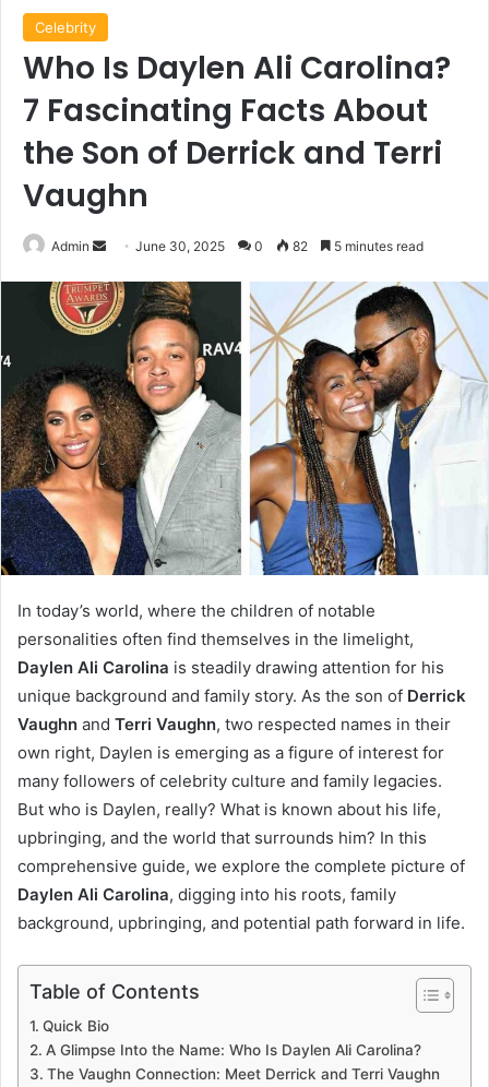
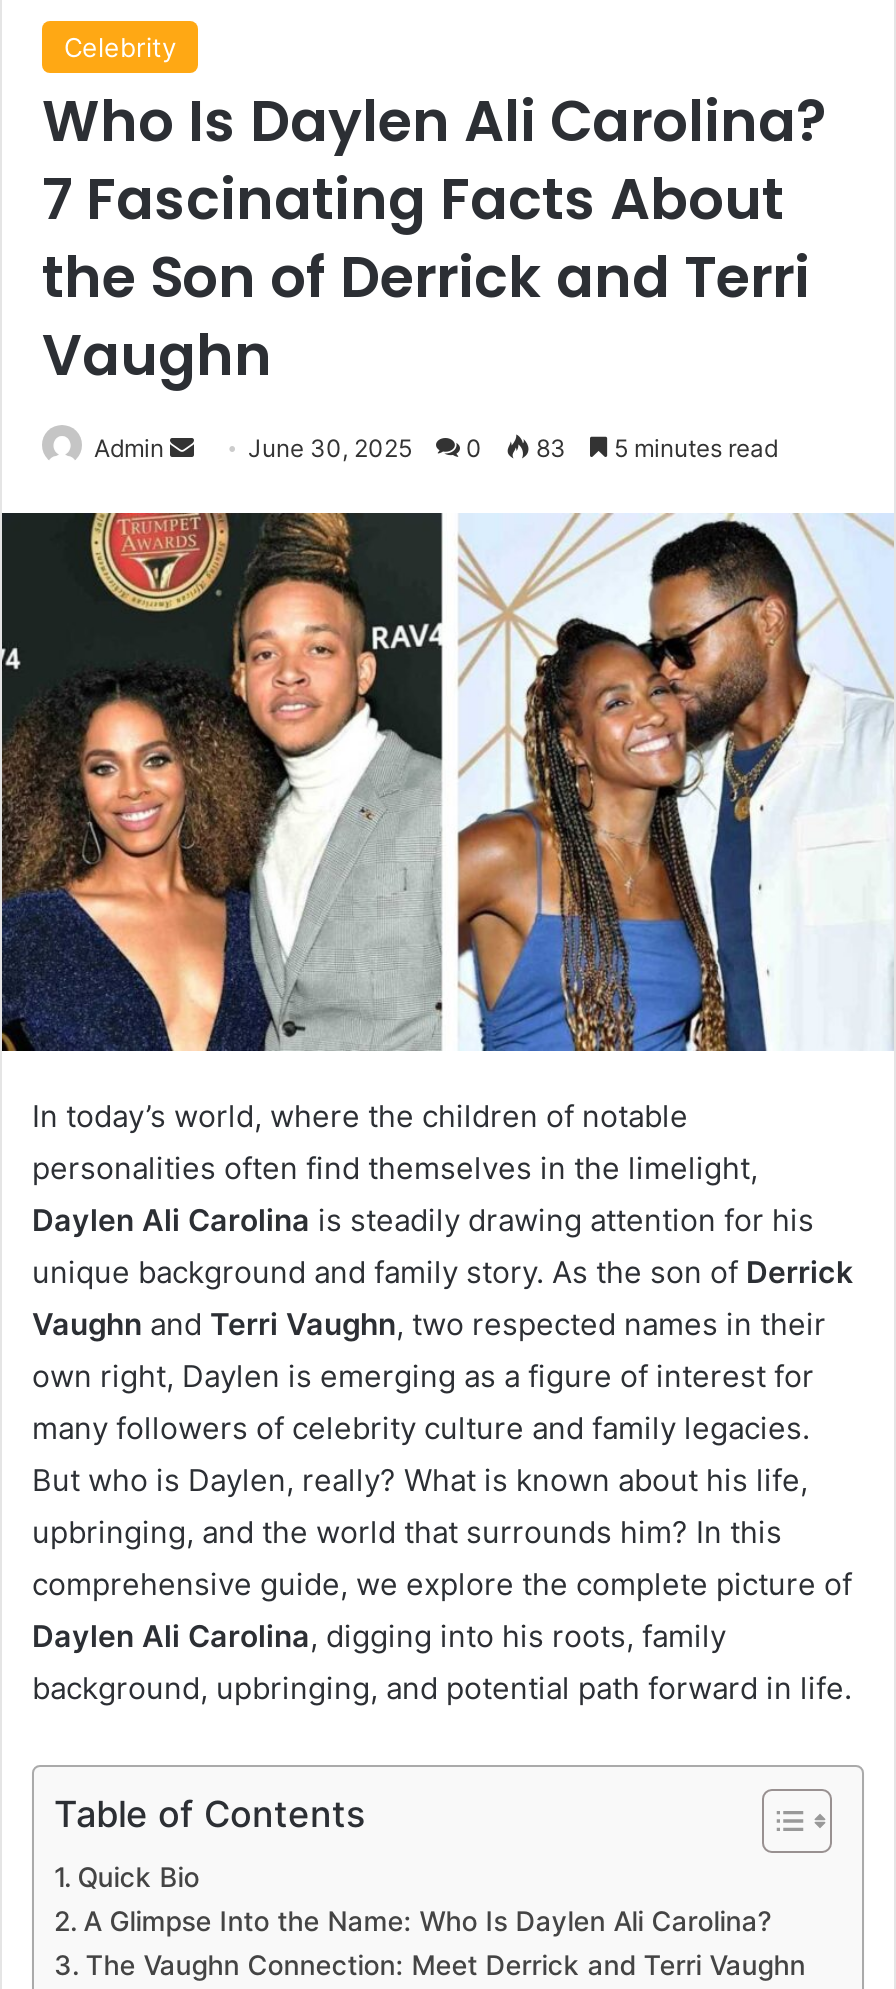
[289,238,308,255] 82 -> [530,433,566,463] 83

